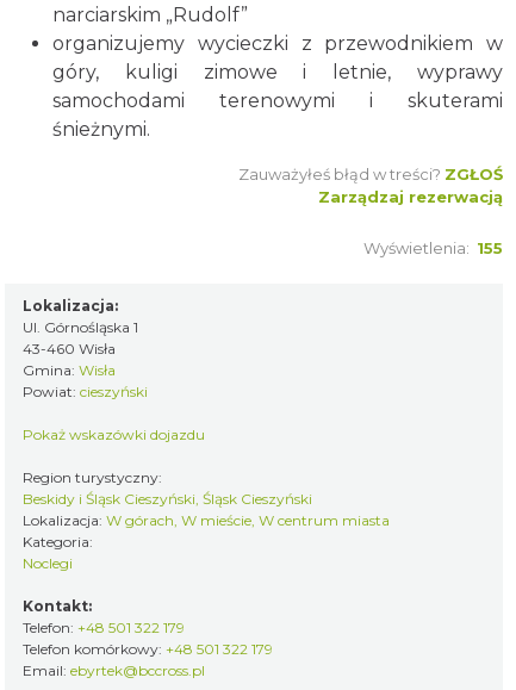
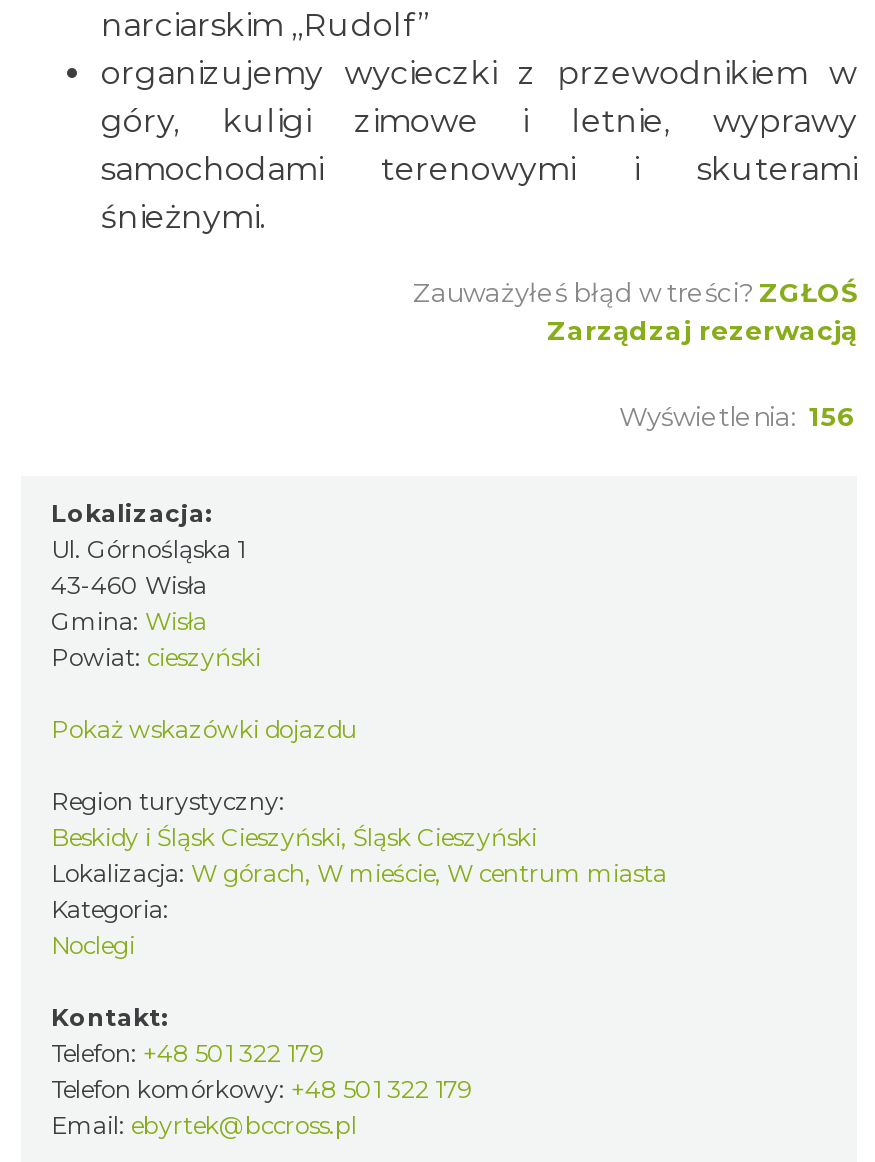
[363,238,503,257] Wyświetlenia: 155 -> [619,400,857,432] Wyświetlenia: 156

